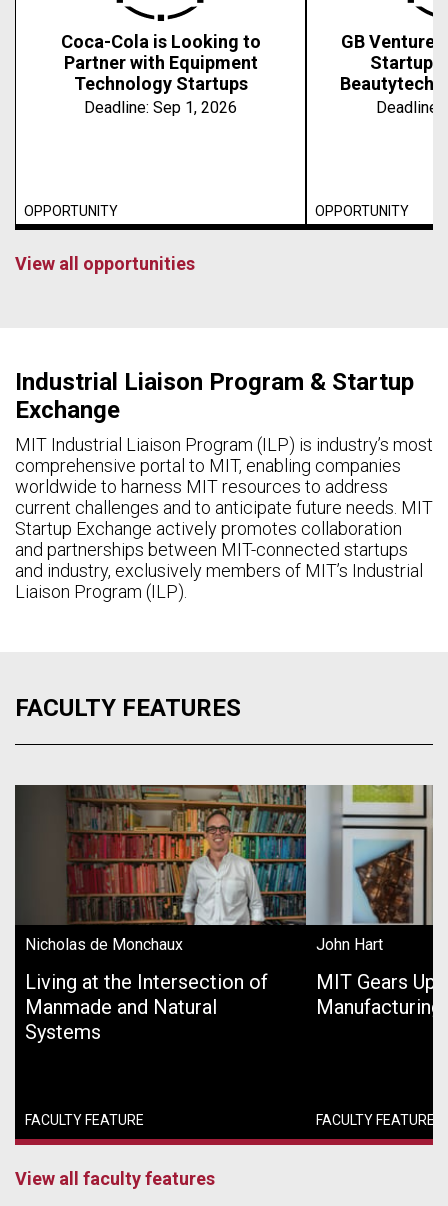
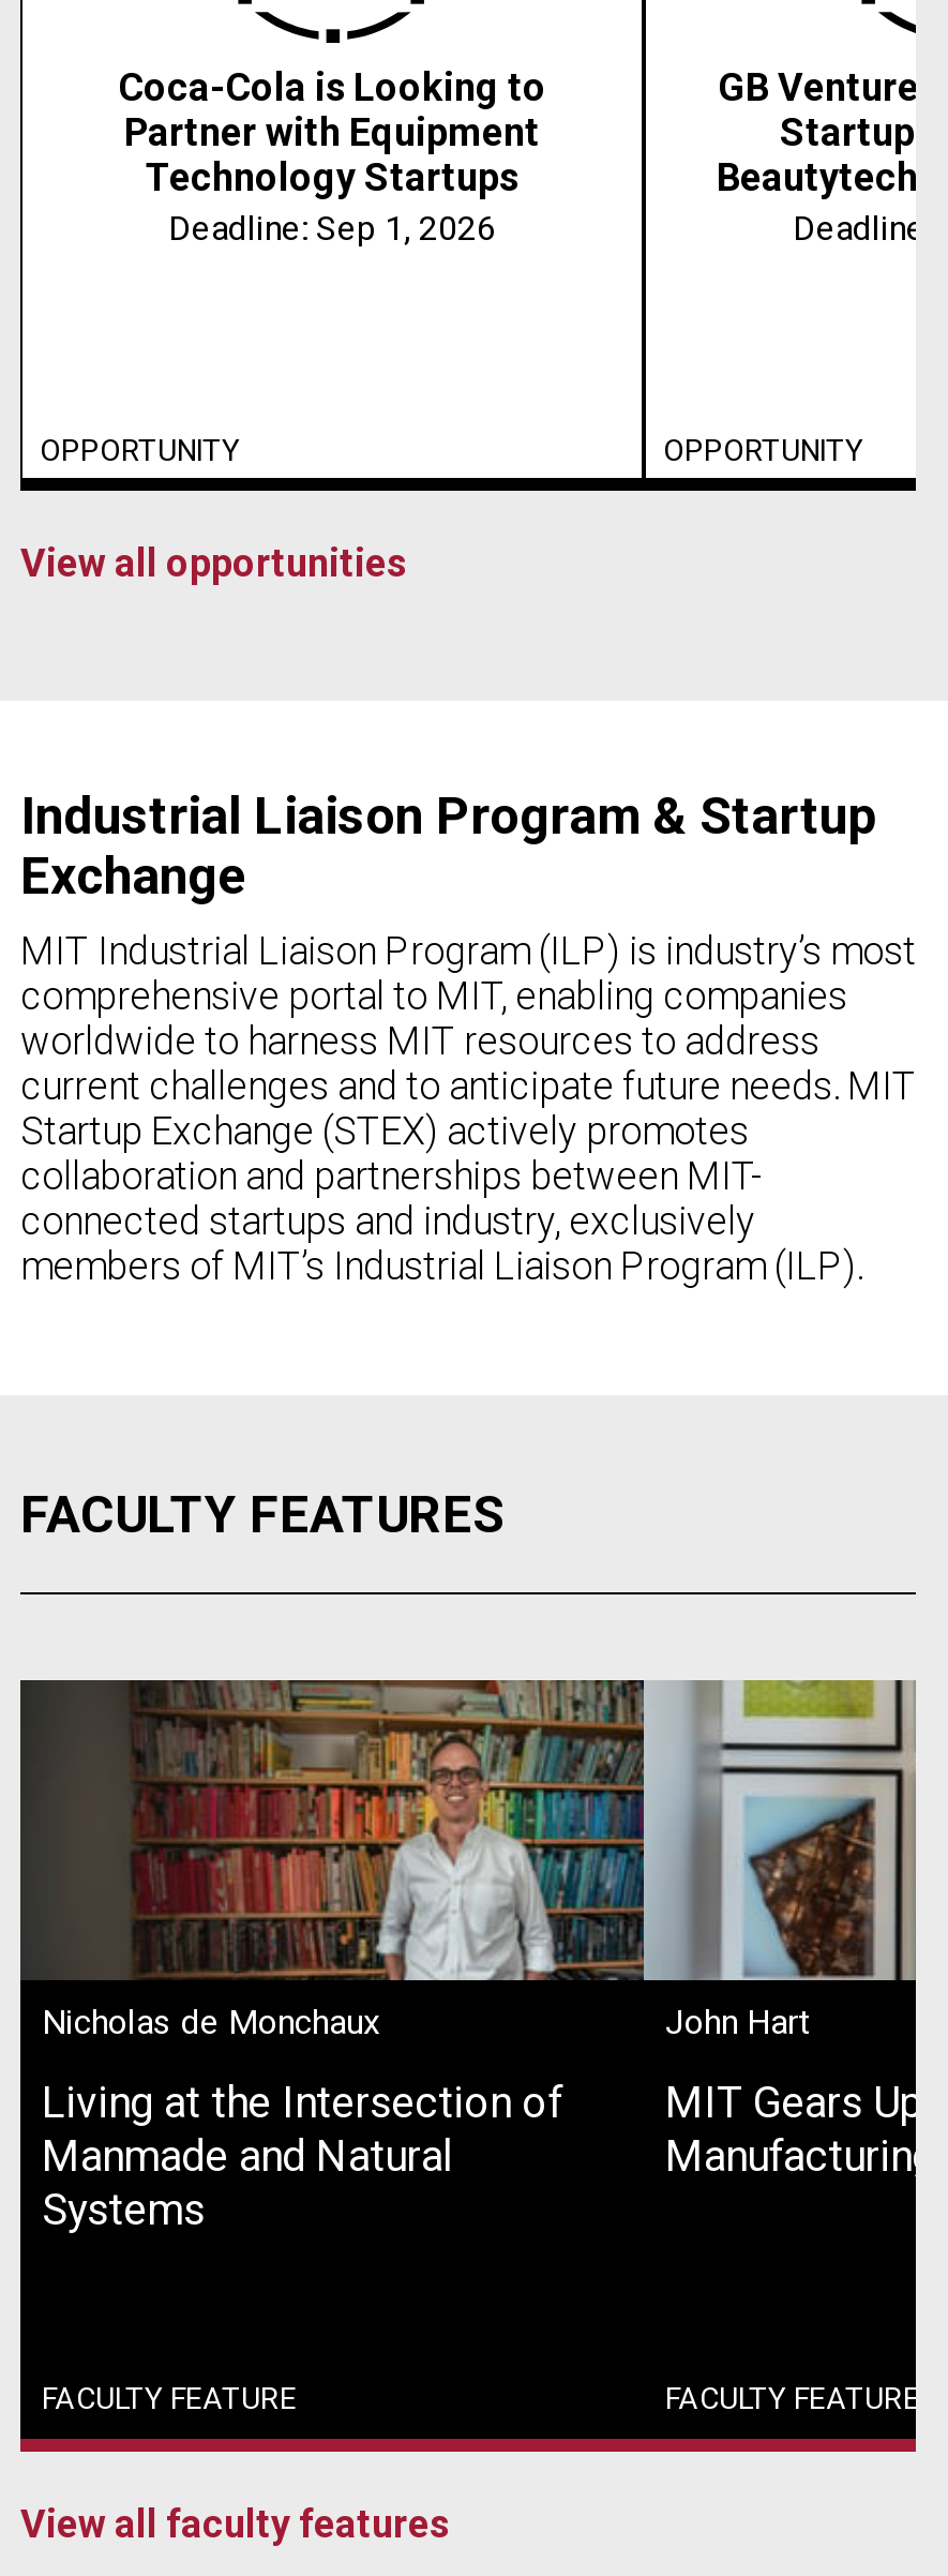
[15,518,423,602] Startup Exchange actively promotes collaboration | and partnerships between MIT-connected startups | and industry, exclusively members of MIT’s Industrial | Liaison Program (ILP). -> [20,1108,862,1288] Startup Exchange (STEX) actively promotes | collaboration and partnerships between MIT- | connected startups and industry, exclusively | members of MIT’s Industrial Liaison Program (ILP).

